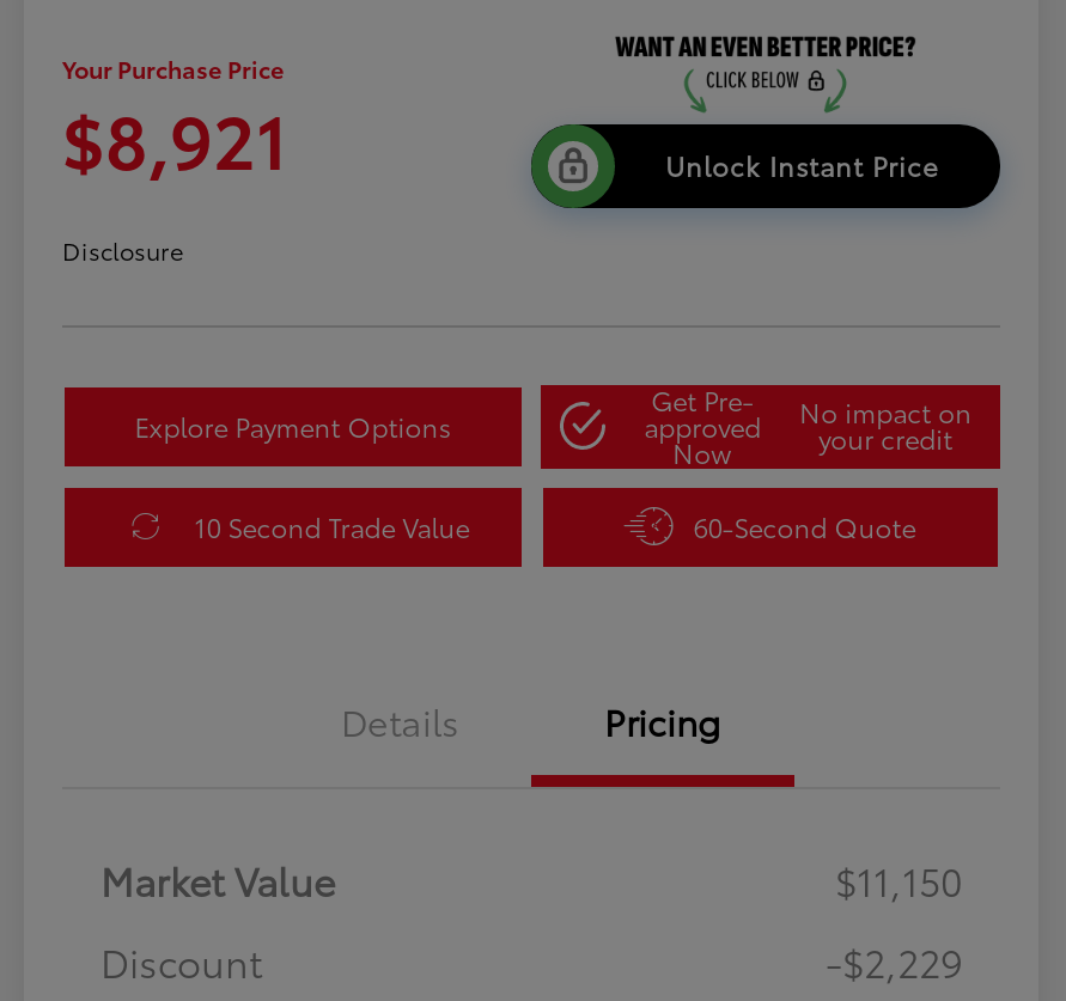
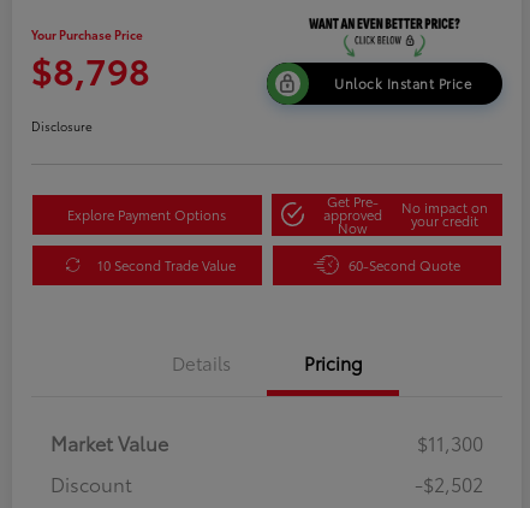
[62,85,287,188] $8,921 -> [31,43,150,95] $8,798
[835,851,962,906] $11,150 -> [417,428,483,456] $11,300
[826,932,962,987] -$2,229 -> [415,469,483,497] -$2,502

